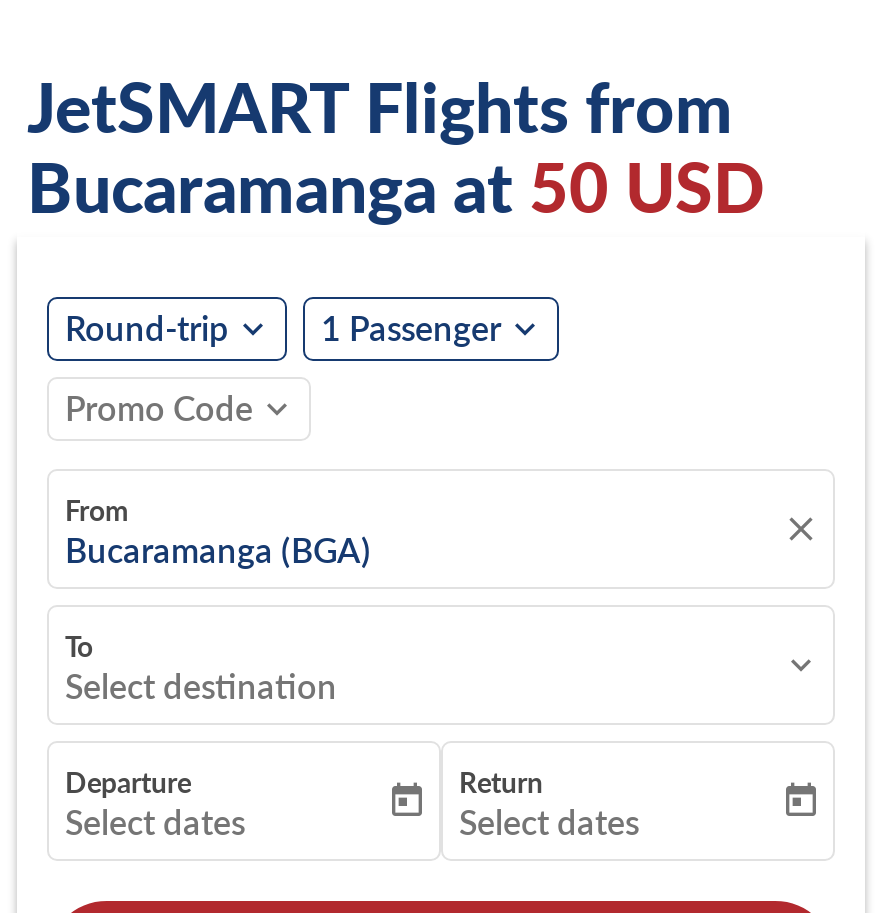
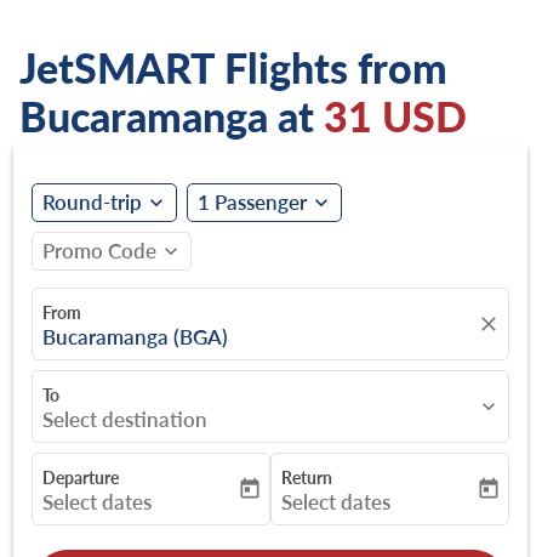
[27,145,765,227] Bucaramanga at 50 USD -> [19,91,467,141] Bucaramanga at 31 USD

